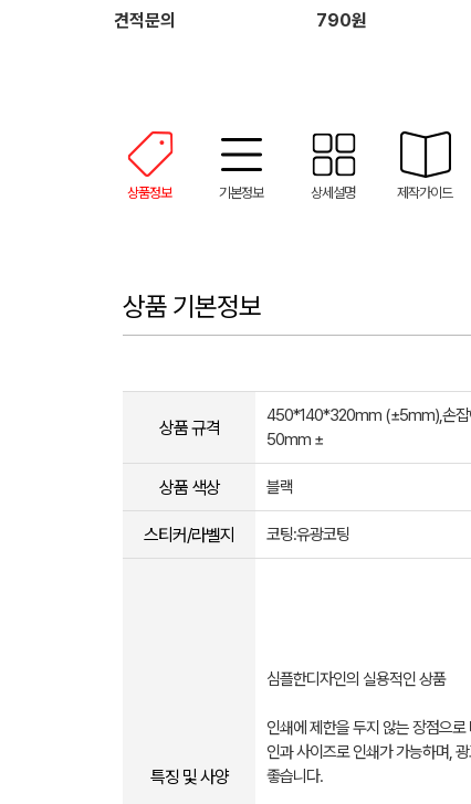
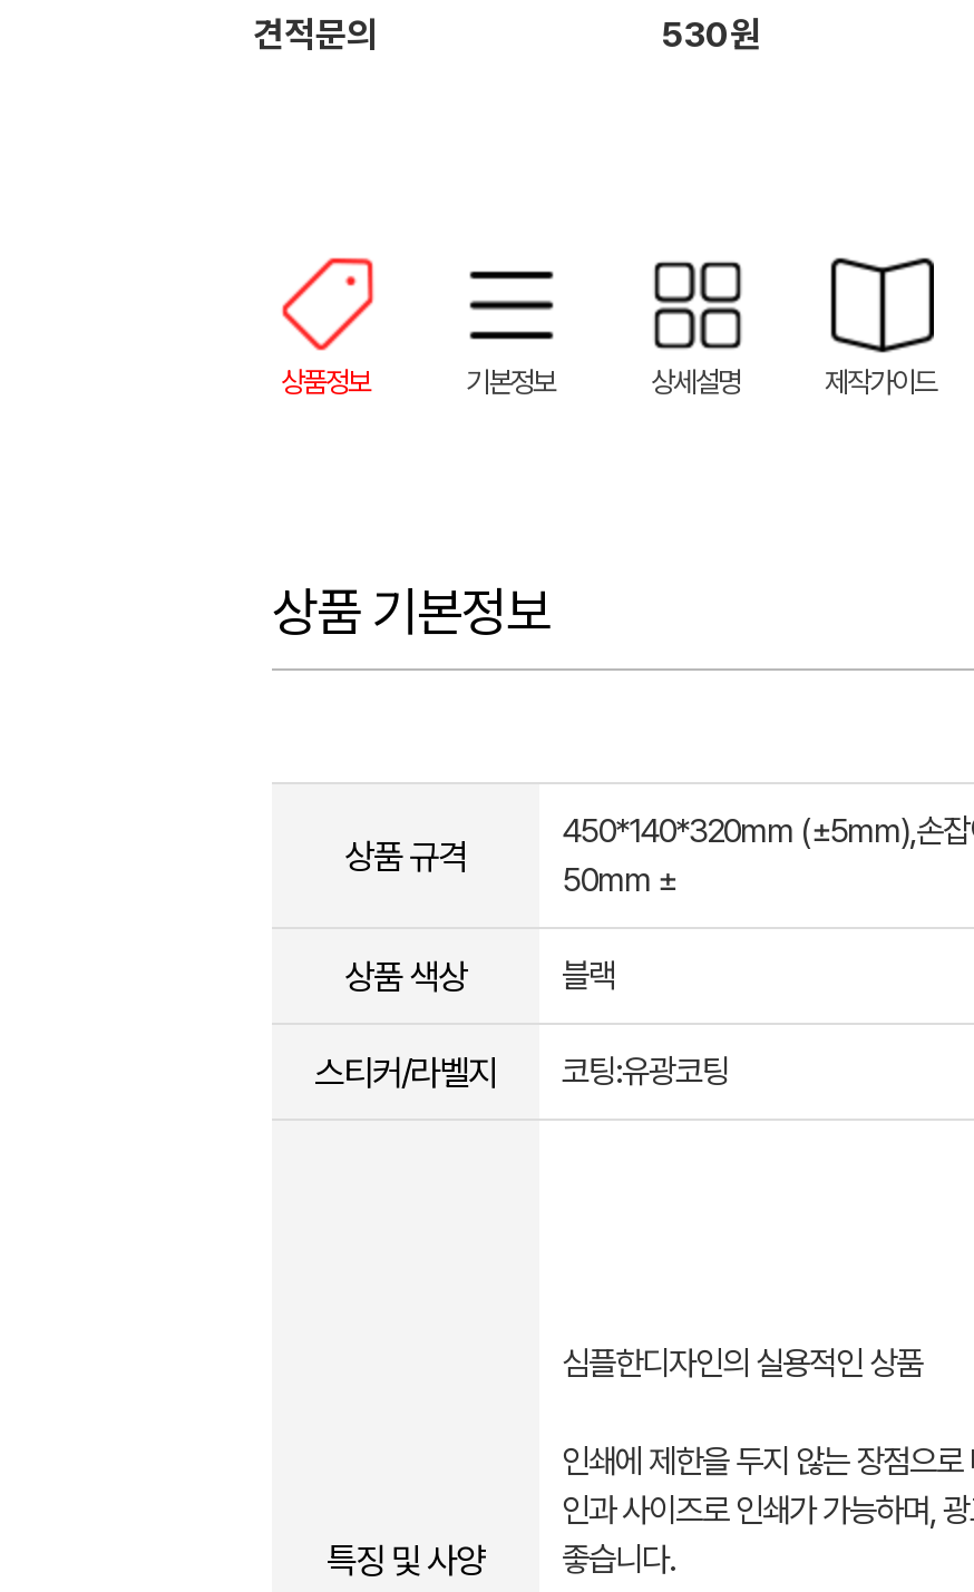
[316,10,367,31] 790원 -> [661,13,761,56] 530원

